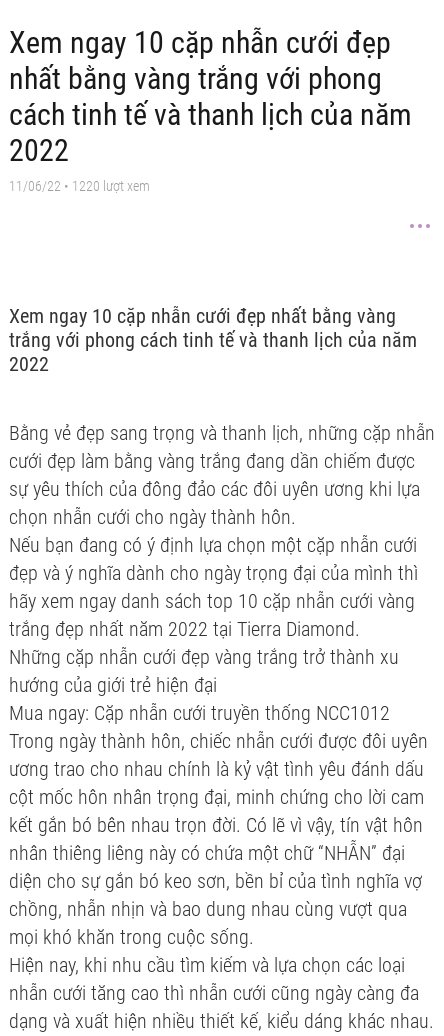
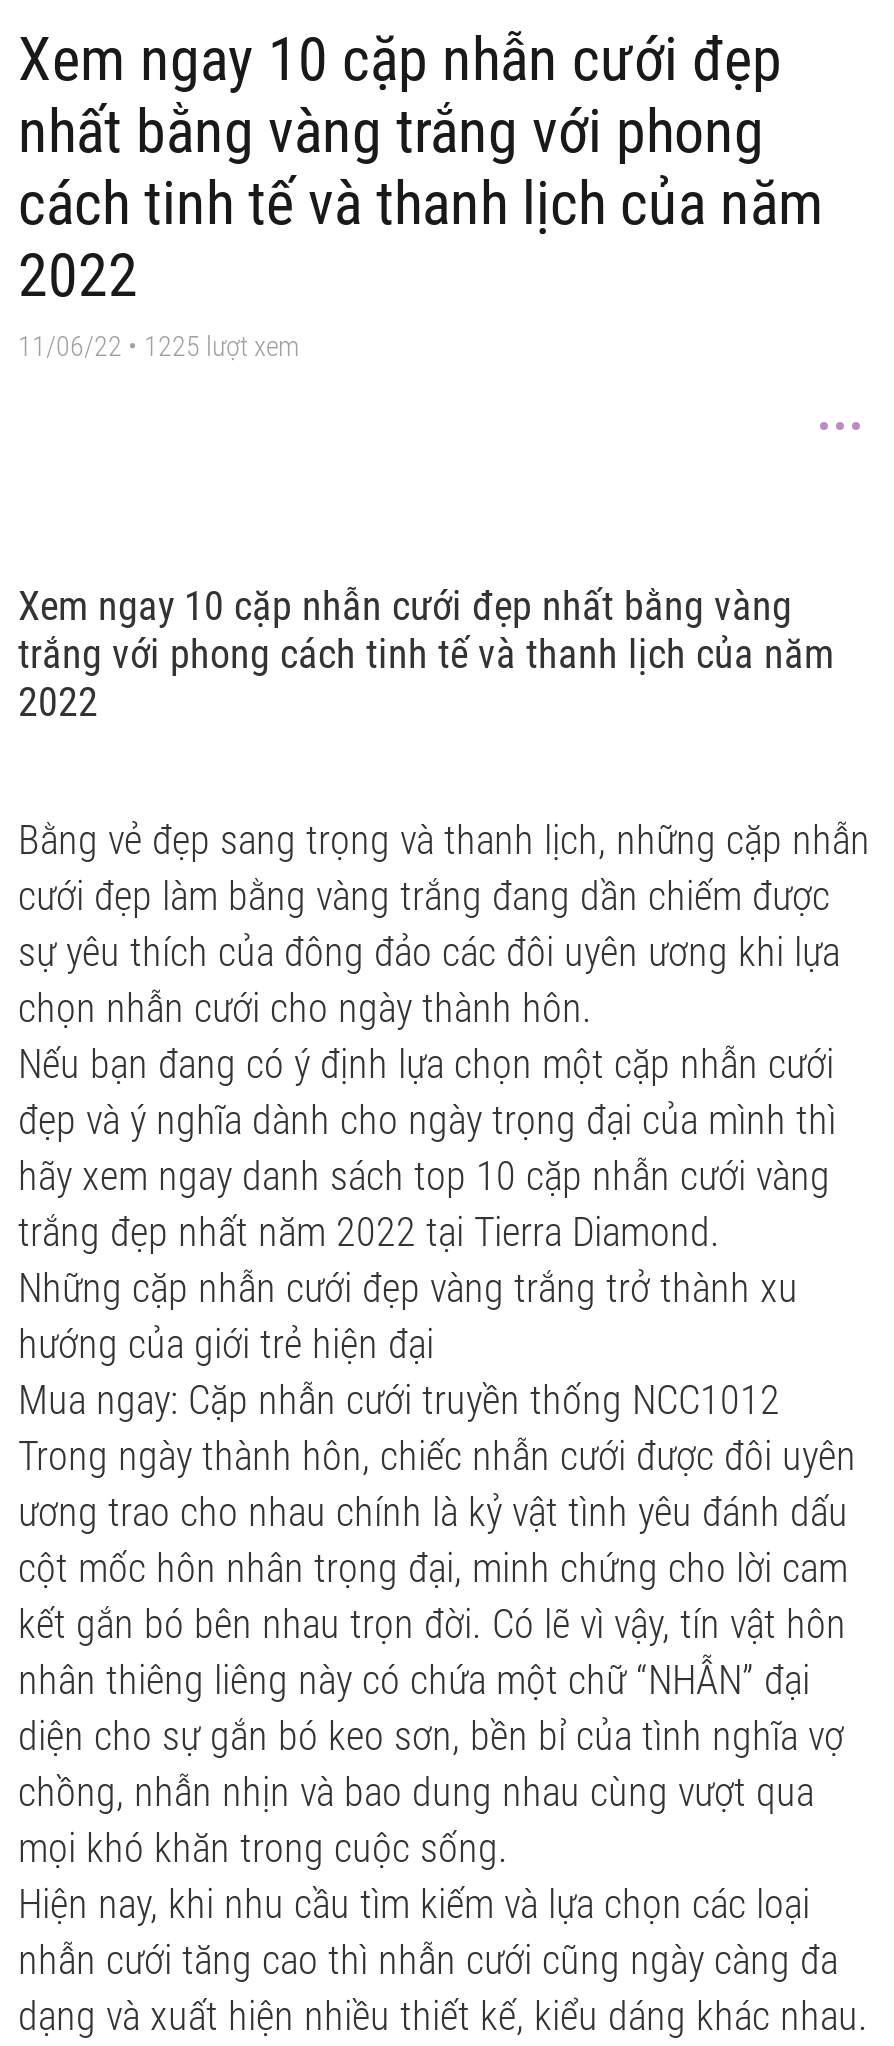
[9,178,150,194] 11/06/22 • 1220 lượt xem -> [18,330,300,362] 11/06/22 • 1225 lượt xem

